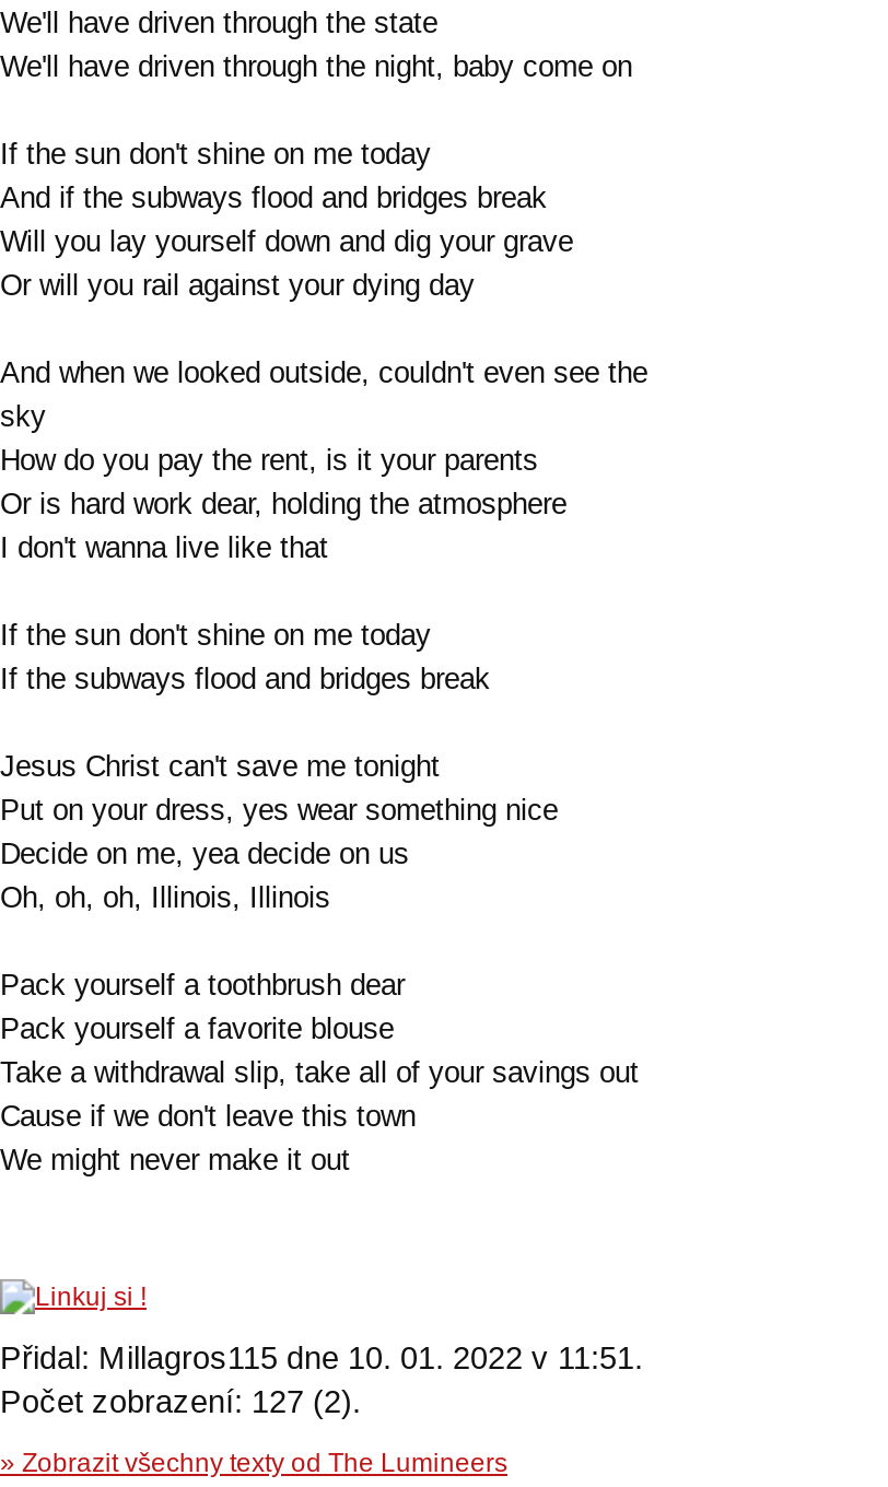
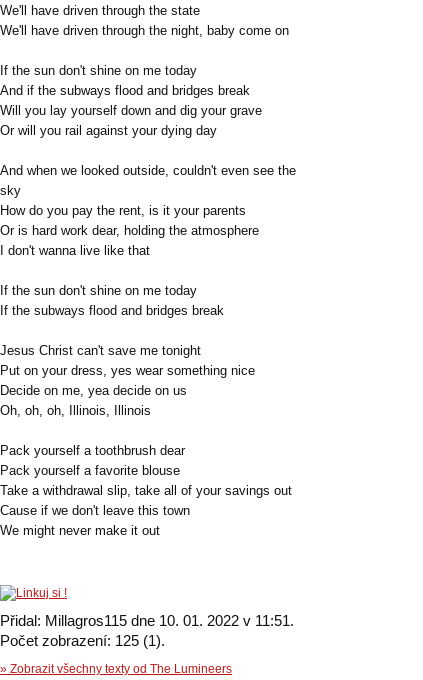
[0,1384,361,1419] Počet zobrazení: 127 (2). -> [0,633,165,649] Počet zobrazení: 125 (1).

